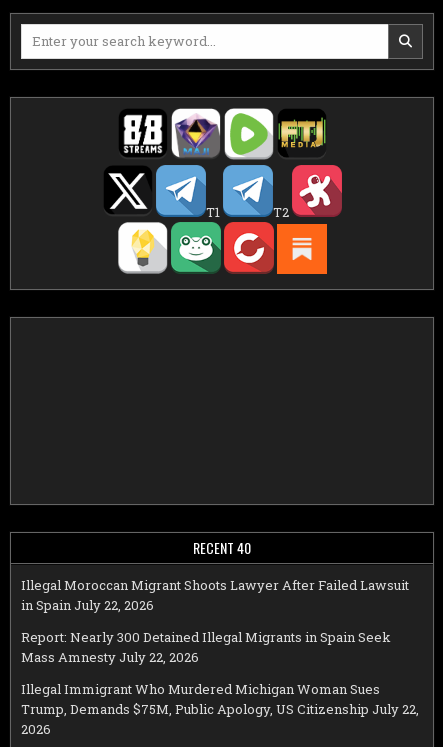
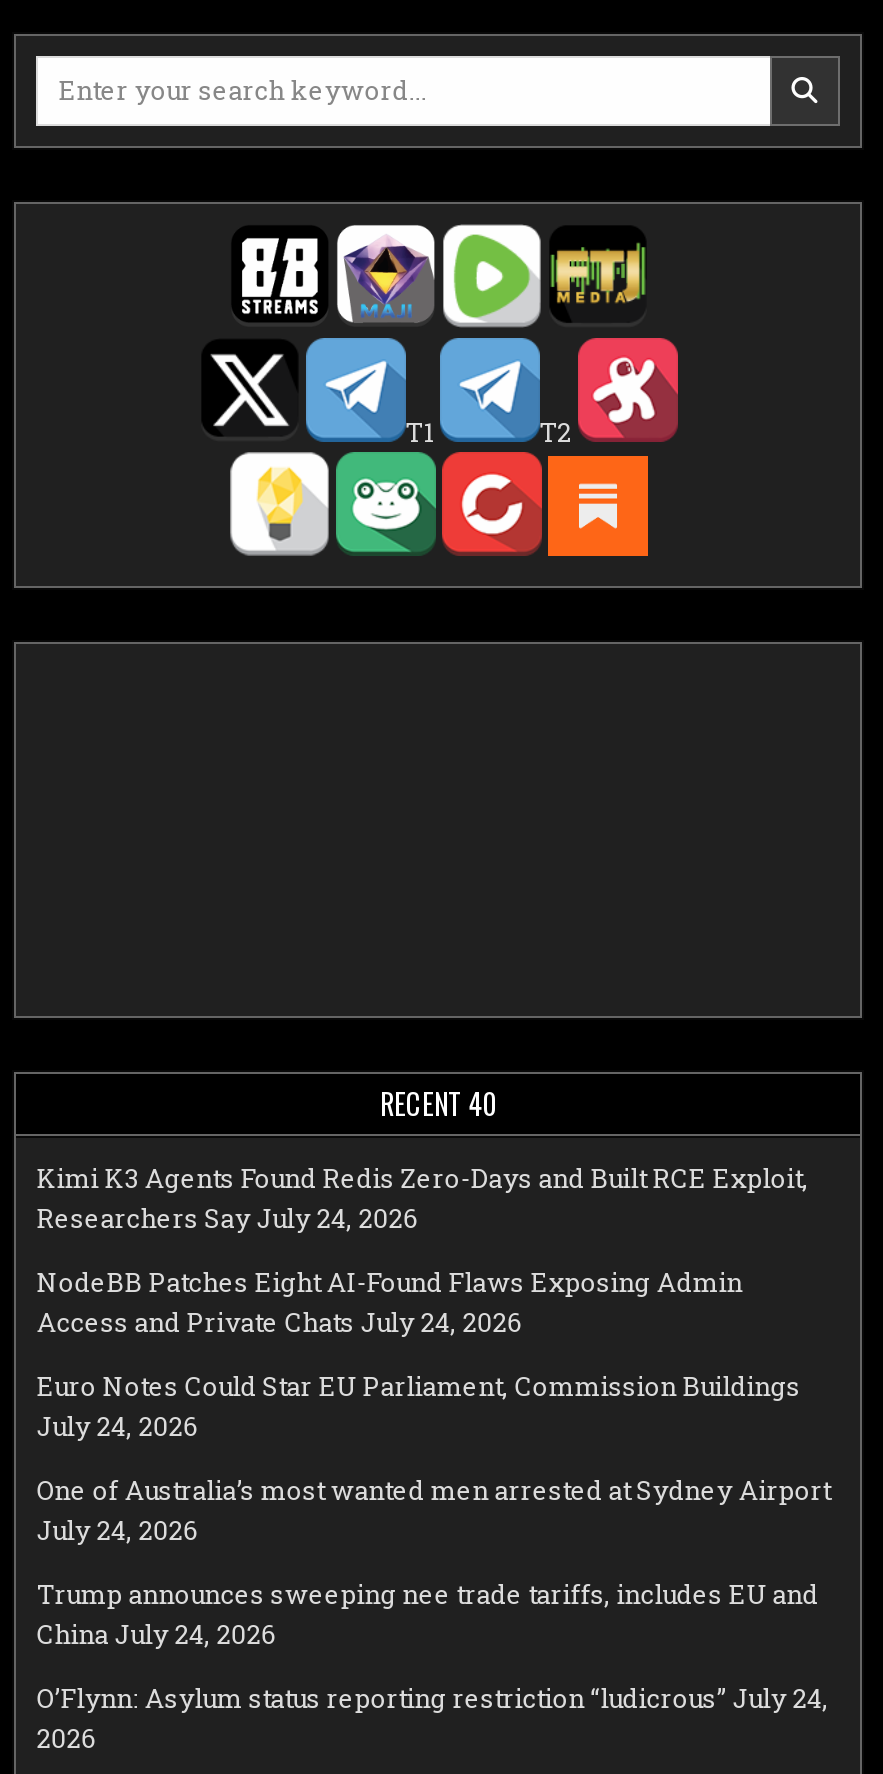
[21,576,419,718] Illegal Moroccan Migrant Shoots Lawyer After Failed Lawsuit | in Spain July 22, 2026 | Report: Nearly 300 Detained Illegal Migrants in Spain Seek | Mass Amnesty July 22, 2026 | Illegal Immigrant Who Murdered Michigan Woman Sues | Trump, Demands $75M, Public Apology, US Citizenship July 22, -> [36,1160,830,1716] Kimi K3 Agents Found Redis Zero-Days and Built RCE Exploit, | Researchers Say July 24, 2026 | NodeBB Patches Eight AI-Found Flaws Exposing Admin | Access and Private Chats July 24, 2026 | Euro Notes Could Star EU Parliament, Commission Buildings | July 24, 2026 | One of Australia’s most wanted men arrested at Sydney Airport | July 24, 2026 | Trump announces sweeping nee trade tariffs, includes EU and | China July 24, 2026 | O’Flynn: Asylum status reporting restriction “ludicrous” July 24,

